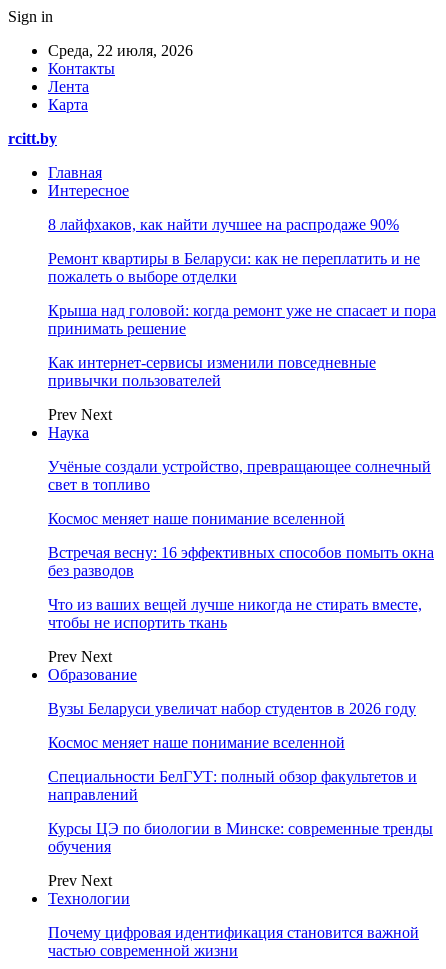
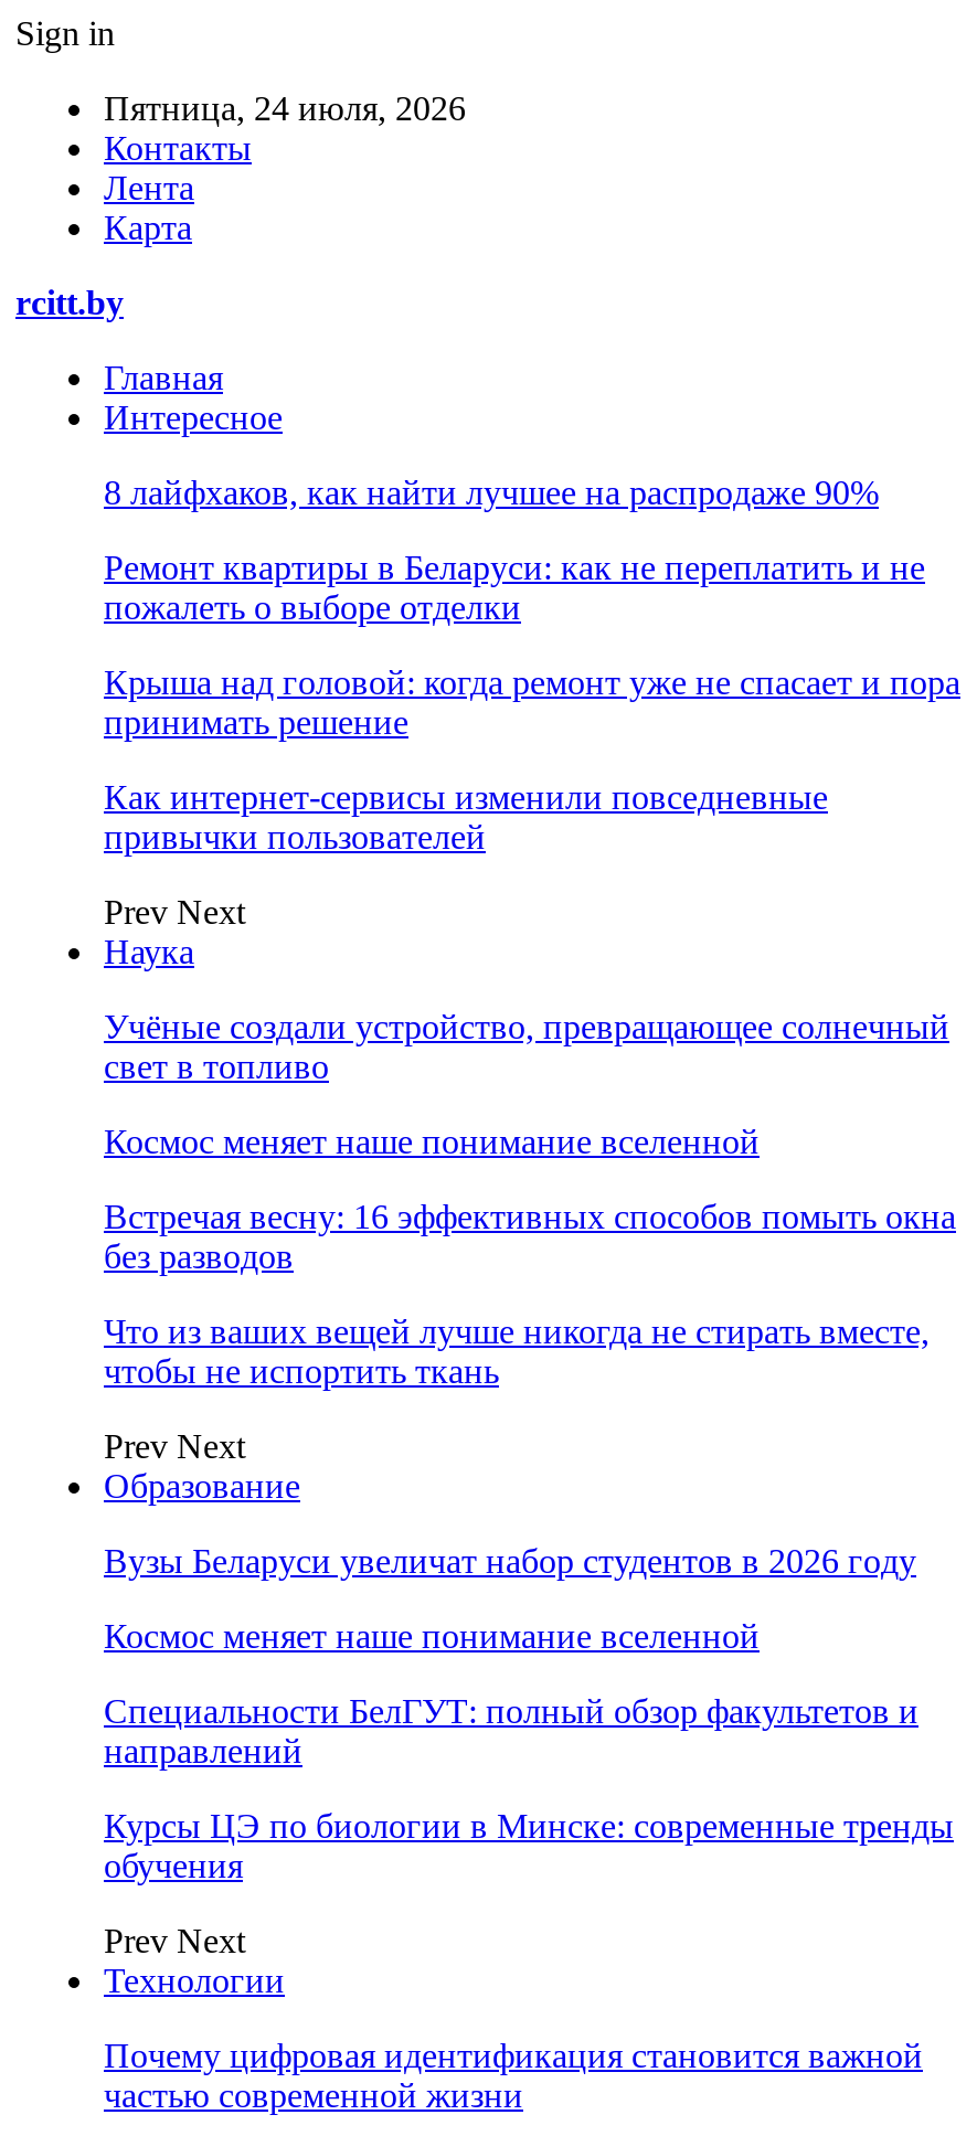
[48,42,193,59] Среда, 22 июля, 2026 -> [104,89,466,127] Пятница, 24 июля, 2026

